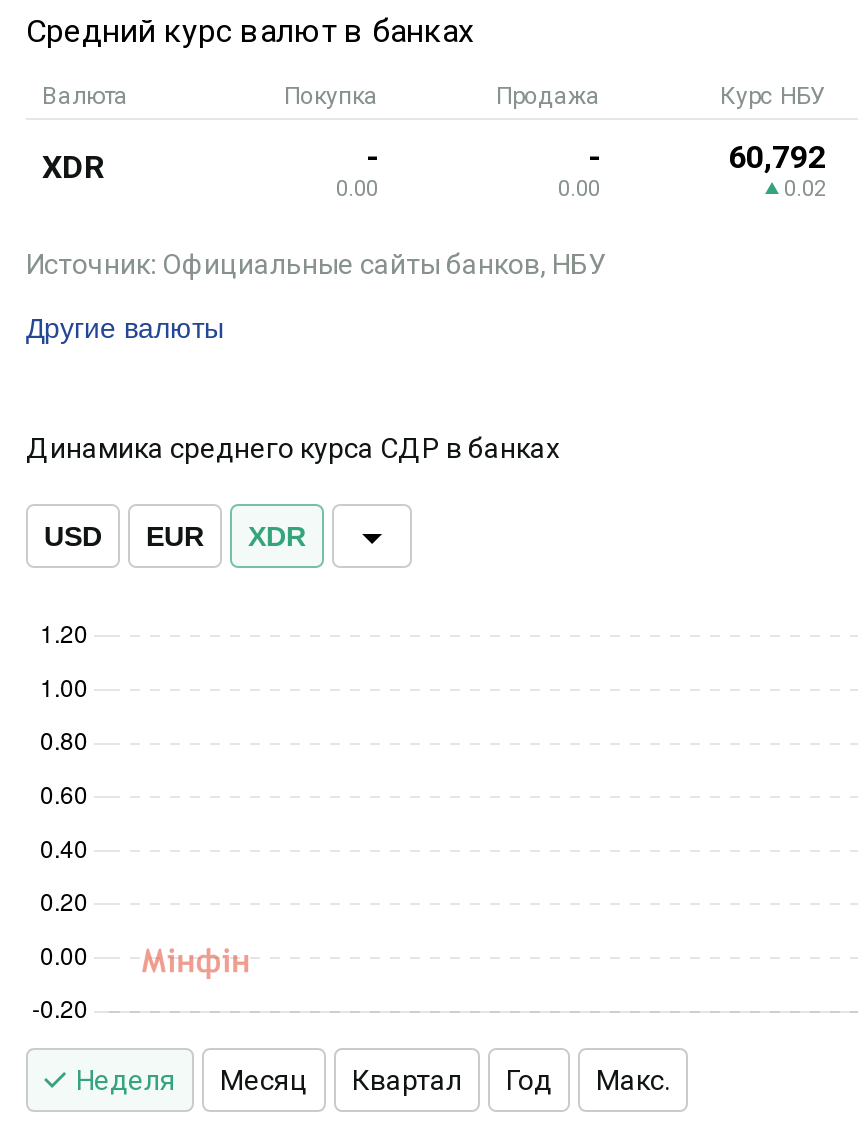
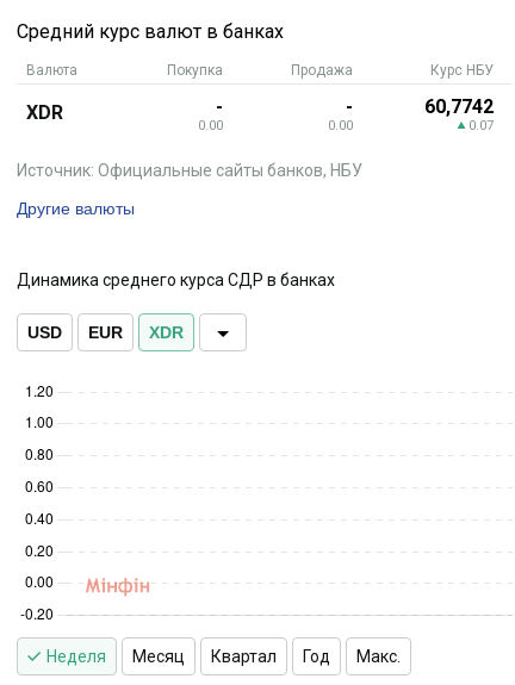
[728,138,826,176] 60,792 -> [424,95,494,118] 60,7742
[784,176,826,202] 0.02 -> [469,118,494,133] 0.07

